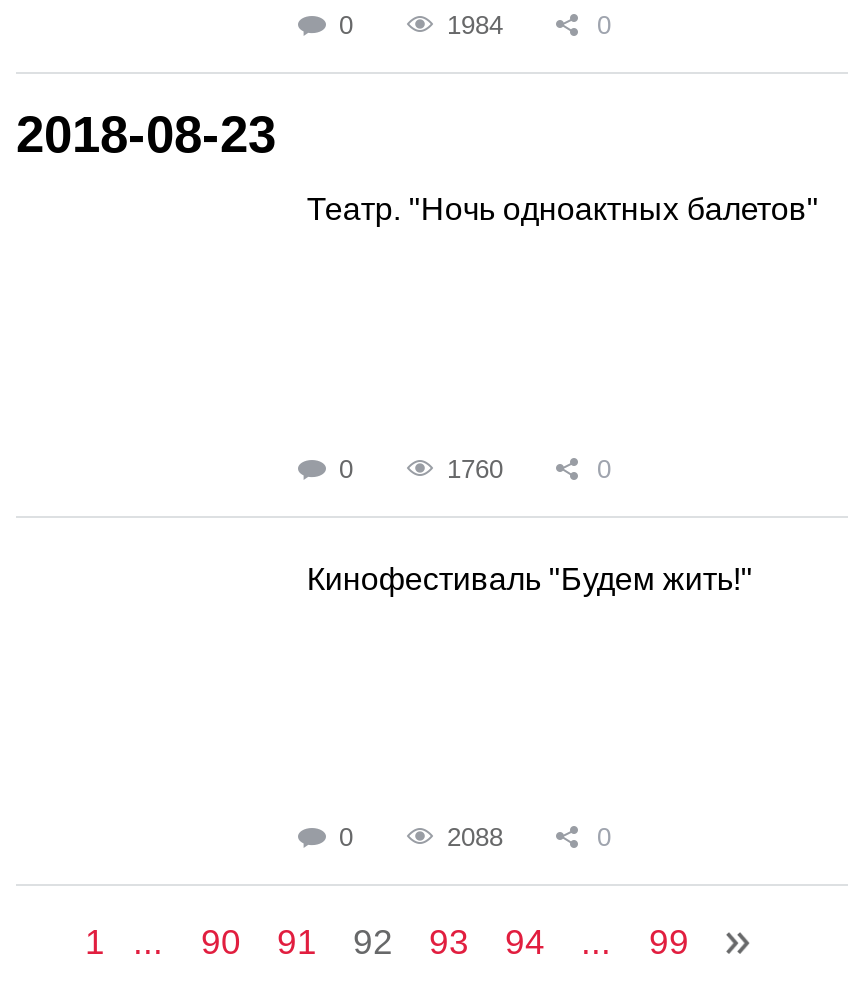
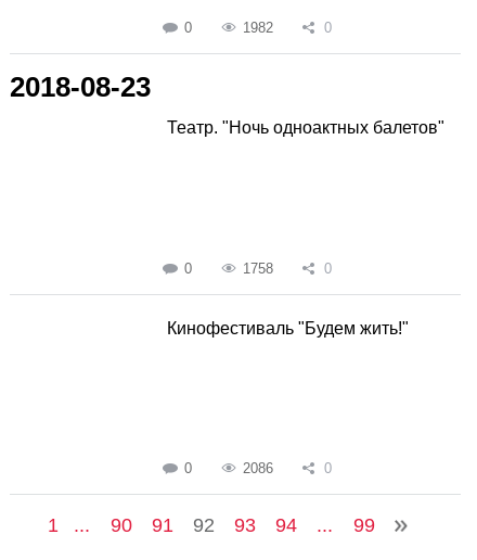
[447,10,503,40] 1984 -> [243,20,274,36] 1982
[447,453,503,483] 1760 -> [243,260,274,276] 1758
[447,823,503,853] 2088 -> [243,460,274,477] 2086

